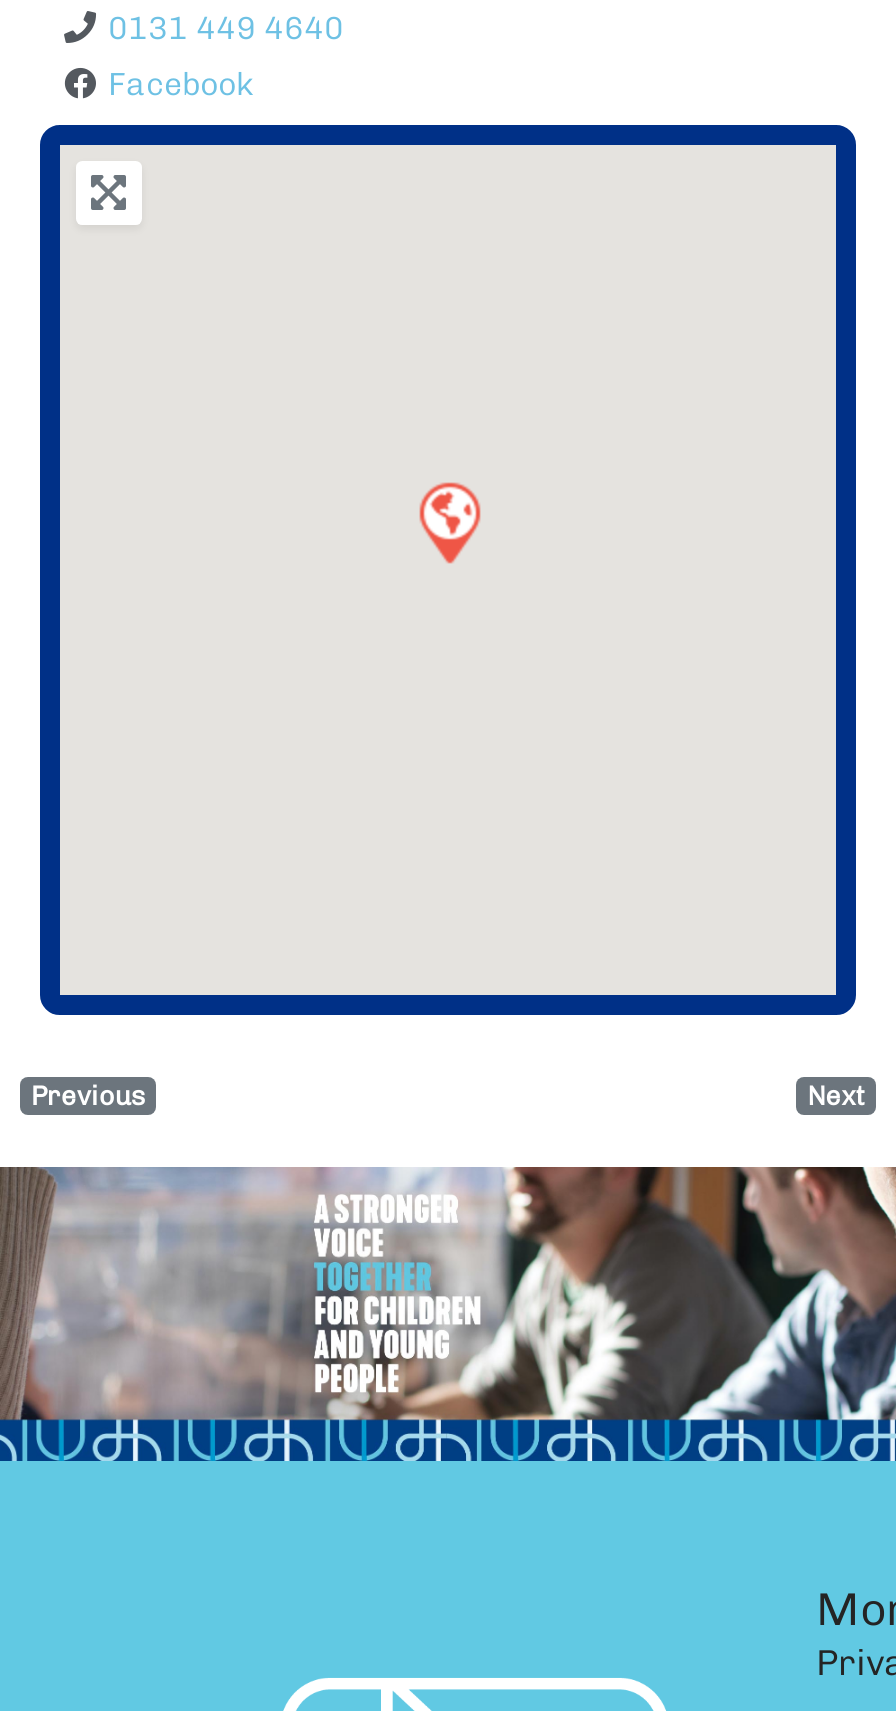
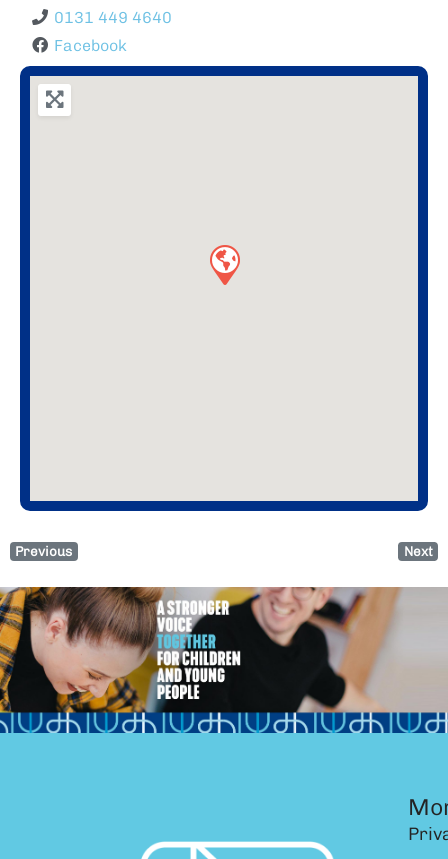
[6,1165,890,1423] [image] -> [3,586,445,714] [image]

